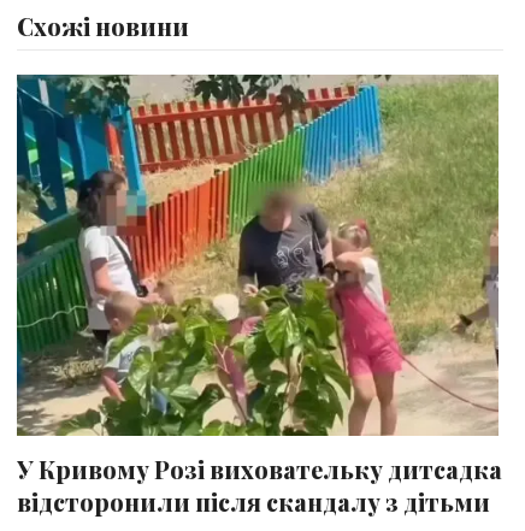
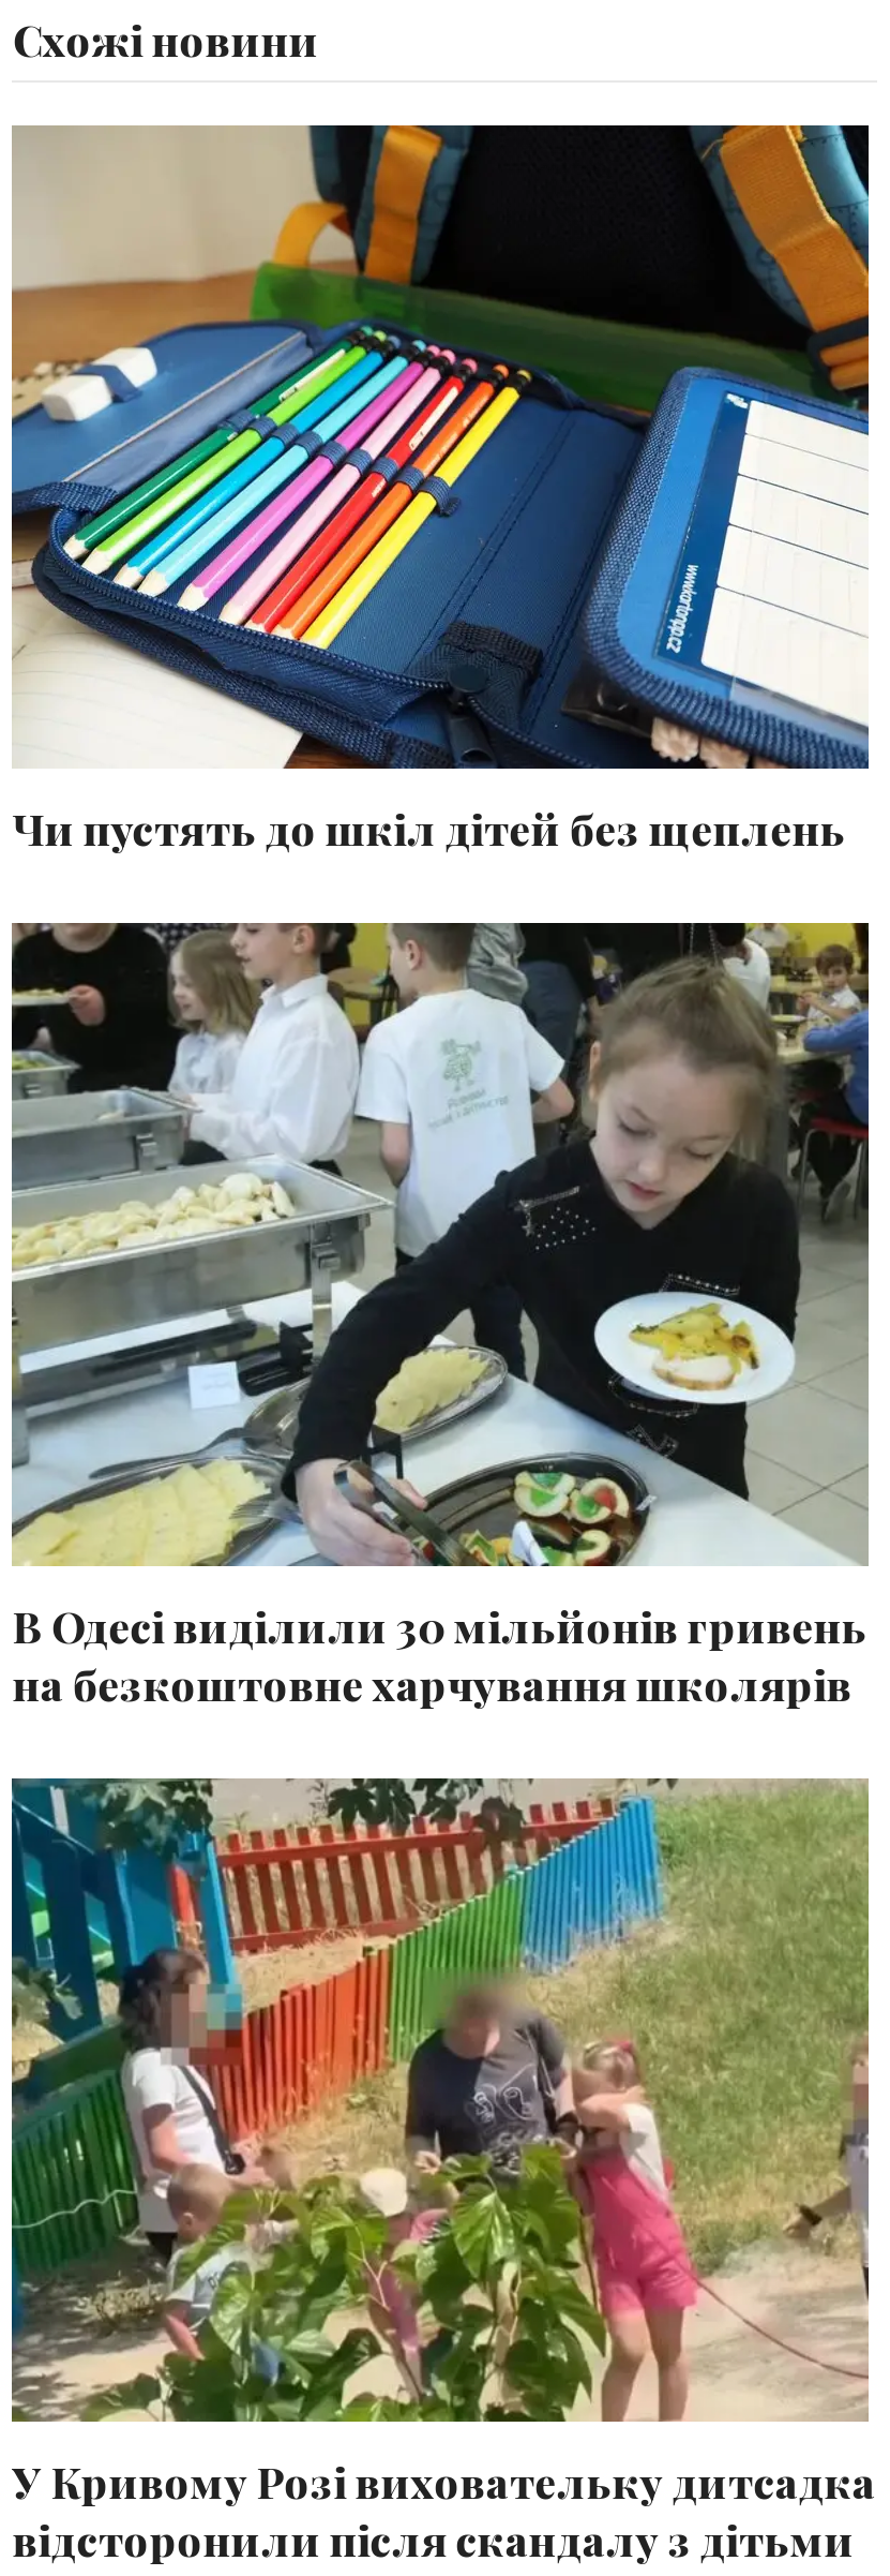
none -> [10,123,871,856] [image] | Чи пустять до шкіл дітей без щеплень
none -> [10,921,871,1712] [image] | В Одесі виділили 30 мільйонів гривень | на безкоштовне харчування школярів

